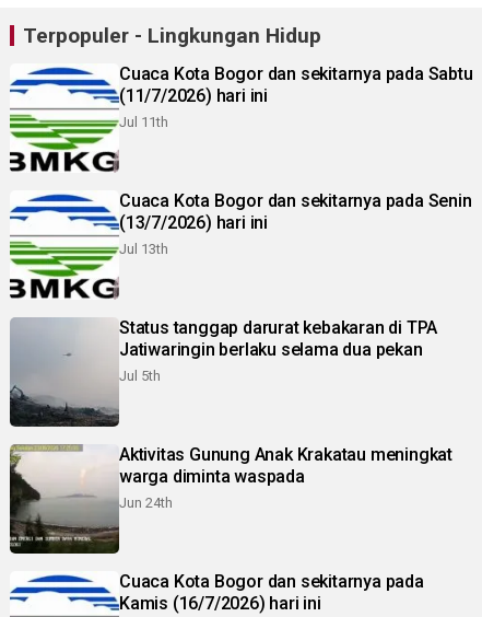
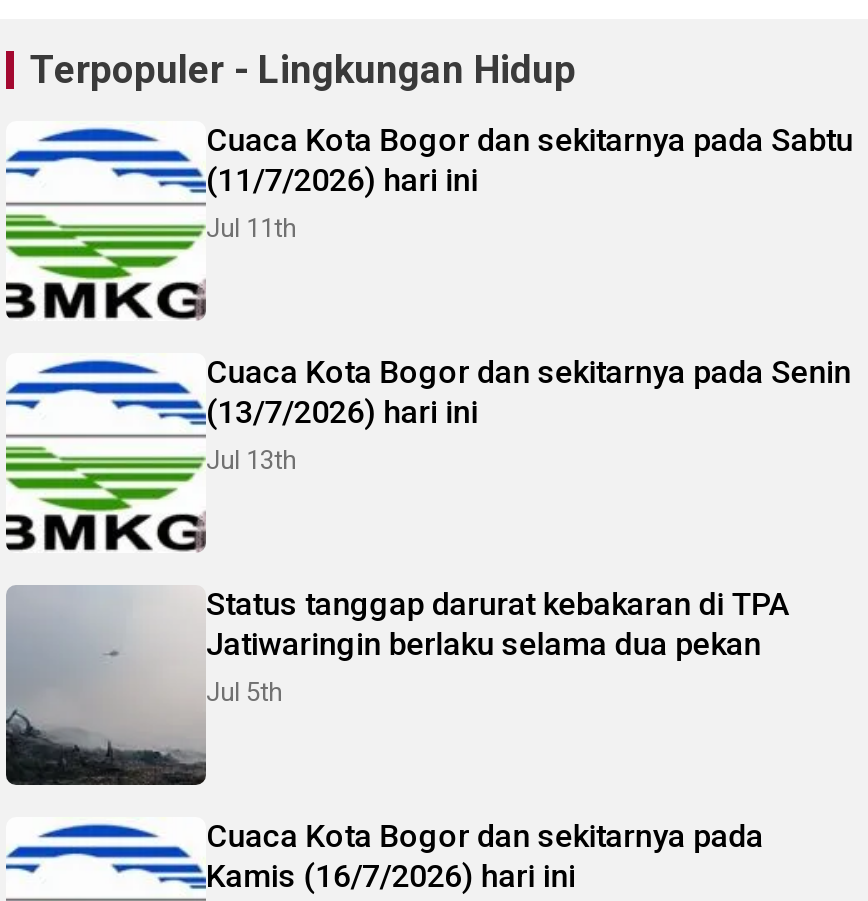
[10,444,452,554] [image] | Aktivitas Gunung Anak Krakatau meningkat | warga diminta waspada | Jun 24th -> none

